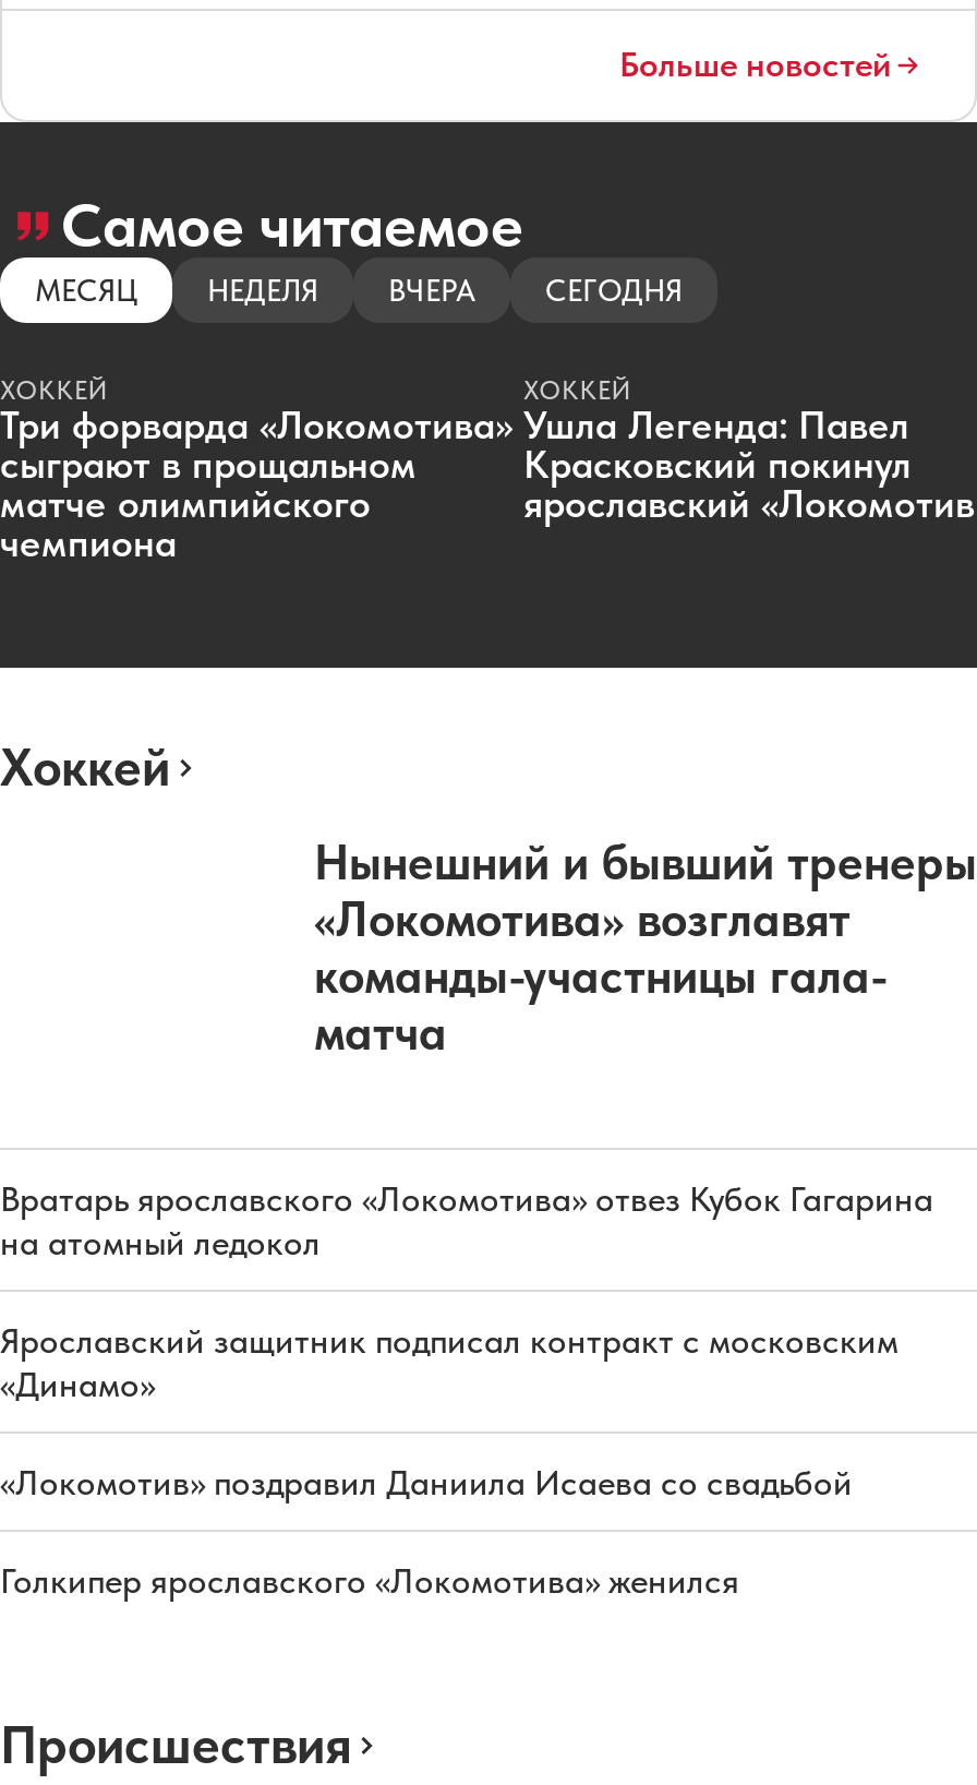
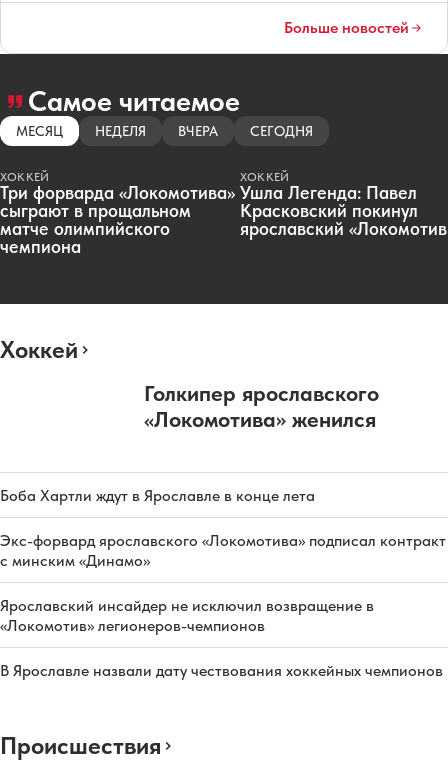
[314,833,977,1060] Нынешний и бывший тренеры | «Локомотива» возглавят | команды-участницы гала- | матча -> [144,380,379,432] Голкипер ярославского | «Локомотива» женился
[0,1177,933,1263] Вратарь ярославского «Локомотива» отвез Кубок Гагарина | на атомный ледокол -> [0,486,315,505] Боба Хартли ждут в Ярославле в конце лета
[0,1319,898,1404] Ярославский защитник подписал контракт с московским | «Динамо» -> [0,531,446,570] Экс-форвард ярославского «Локомотива» подписал контракт | с минским «Динамо»
[0,1461,853,1503] «Локомотив» поздравил Даниила Исаева со свадьбой -> [0,596,374,635] Ярославский инсайдер не исключил возвращение в | «Локомотив» легионеров-чемпионов
[0,1559,739,1601] Голкипер ярославского «Локомотива» женился -> [0,661,443,680] В Ярославле назвали дату чествования хоккейных чемпионов

